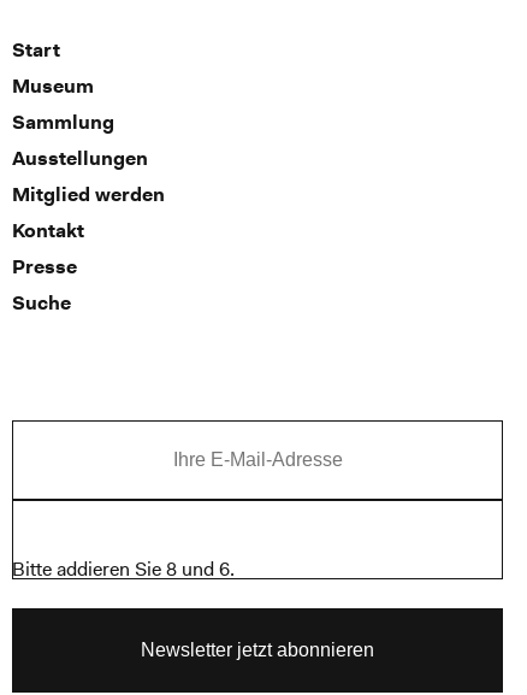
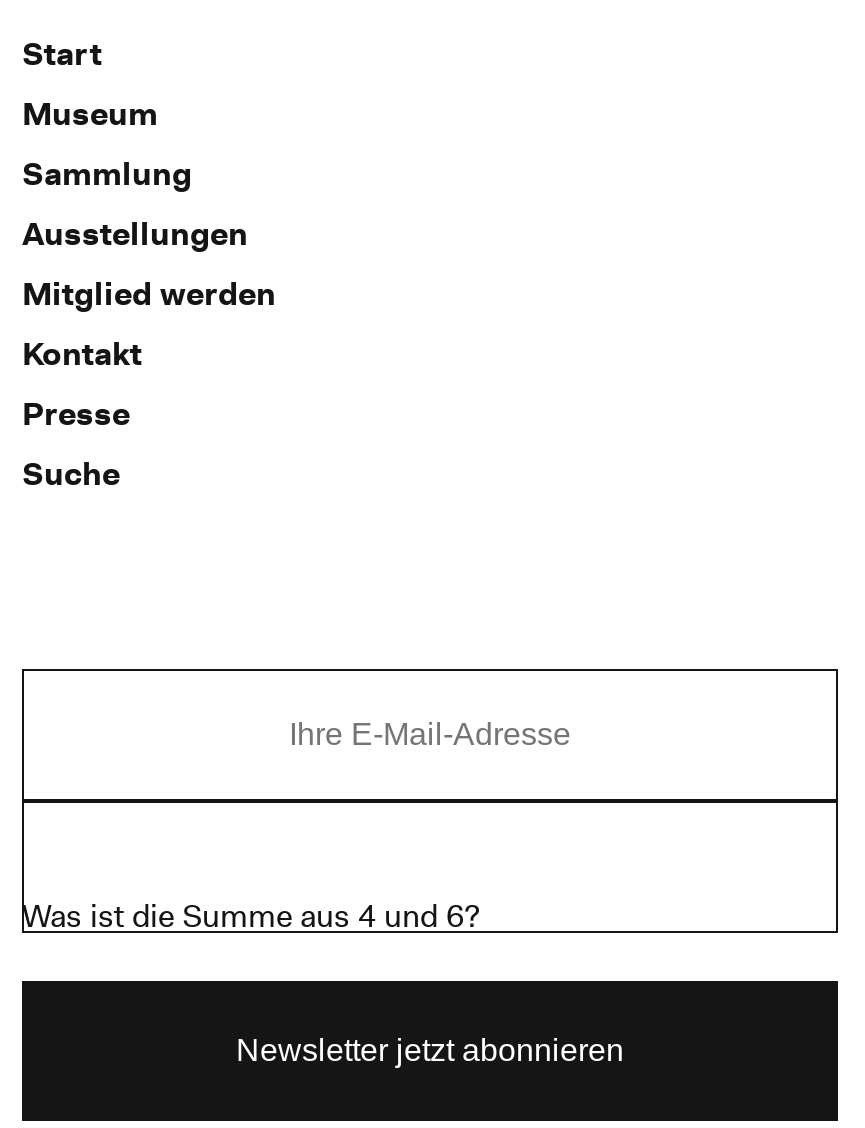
[12,556,235,582] Bitte addieren Sie 8 und 6. -> [22,895,480,937] Was ist die Summe aus 4 und 6?

